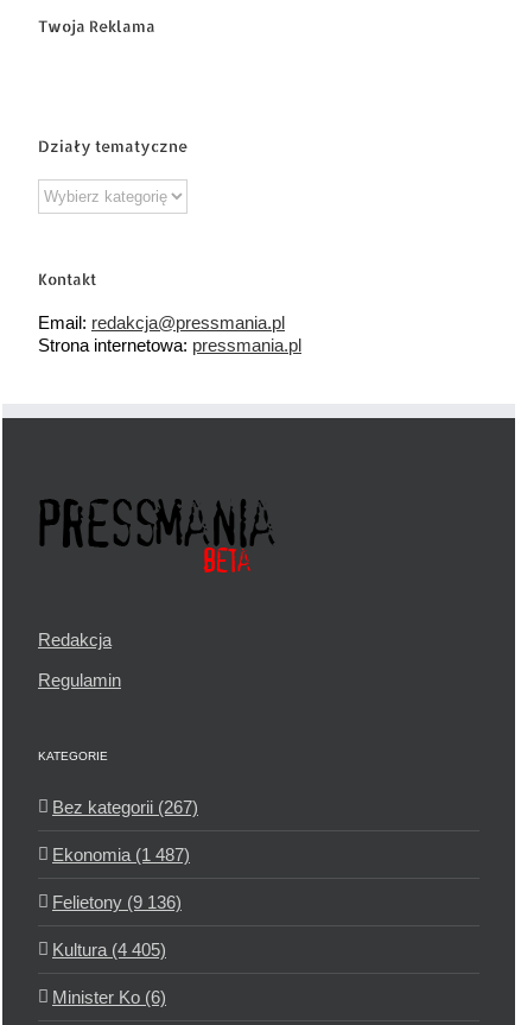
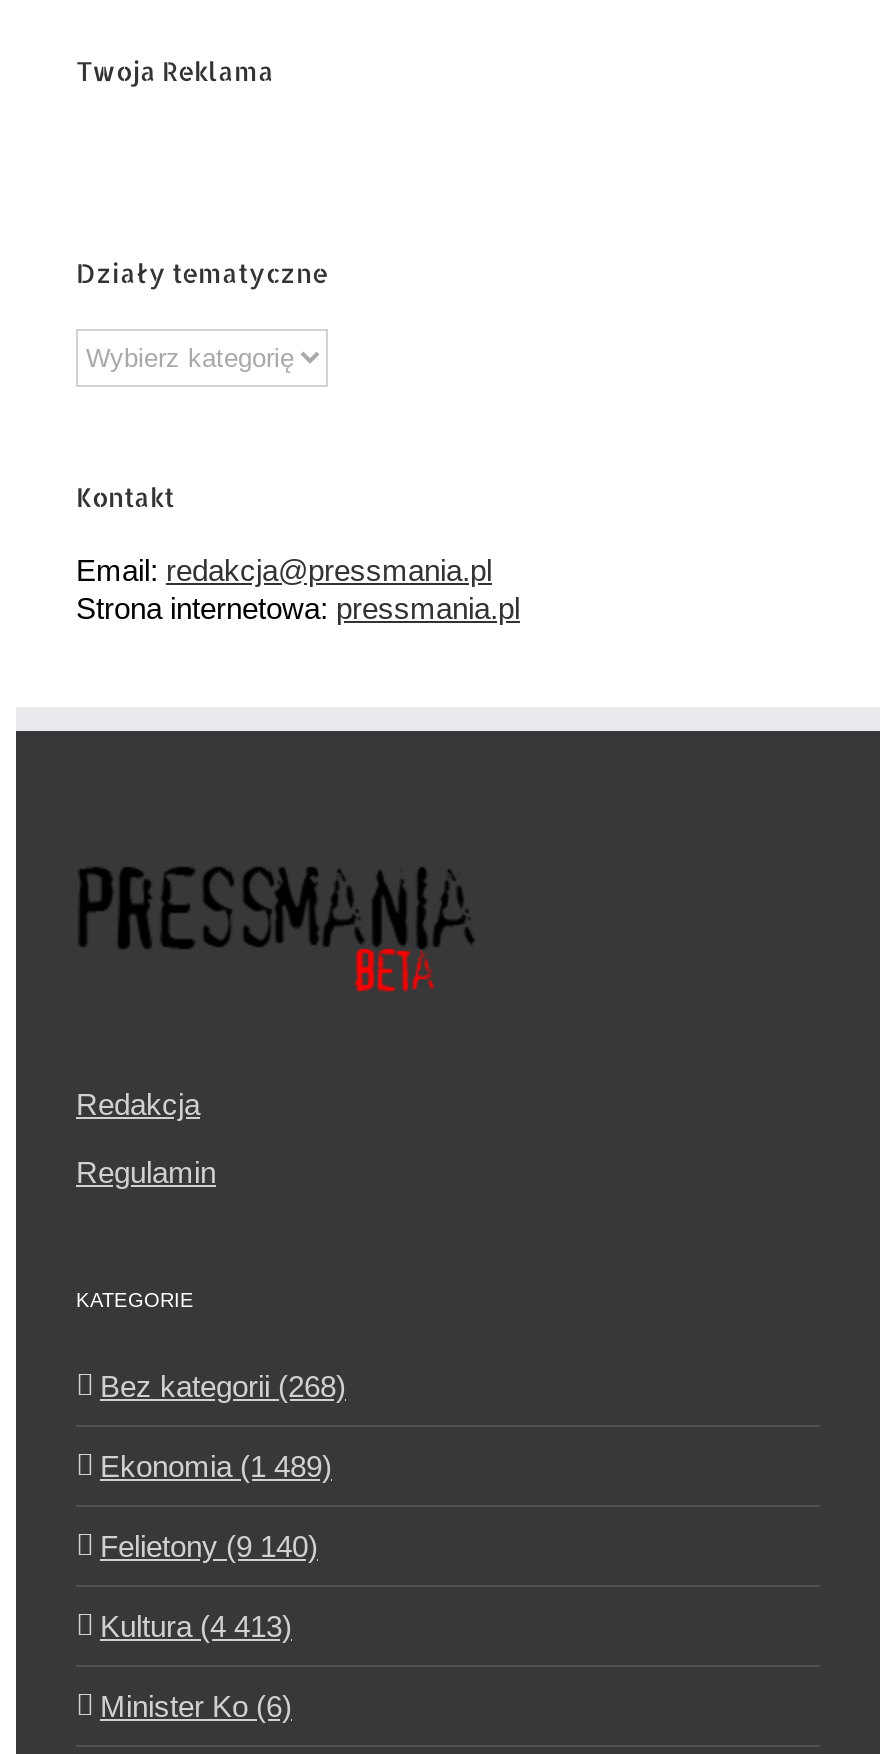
[52,797,198,817] Bez kategorii (267) -> [100,1369,346,1403] Bez kategorii (268)
[52,844,190,865] Ekonomia (1 487) -> [100,1449,332,1483] Ekonomia (1 489)
[52,892,182,912] Felietony (9 136) -> [100,1529,318,1563] Felietony (9 140)
[52,939,166,960] Kultura (4 405) -> [100,1609,292,1643] Kultura (4 413)

